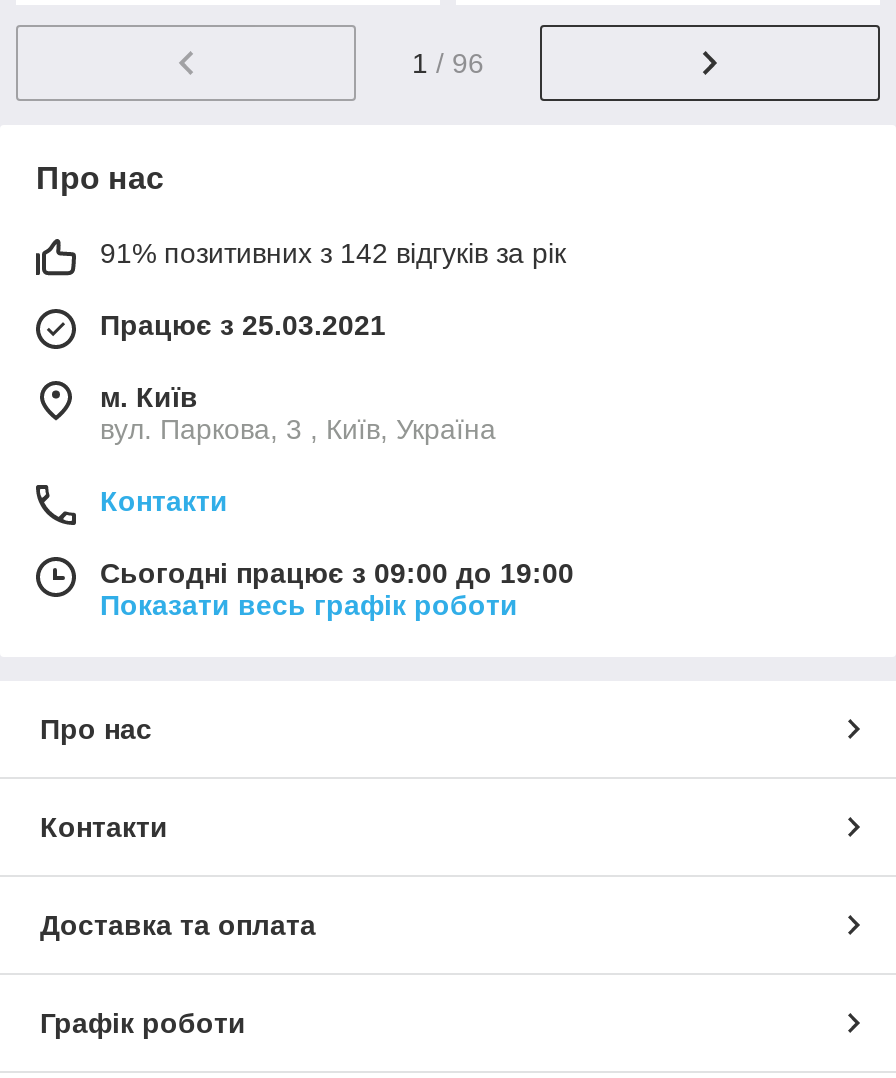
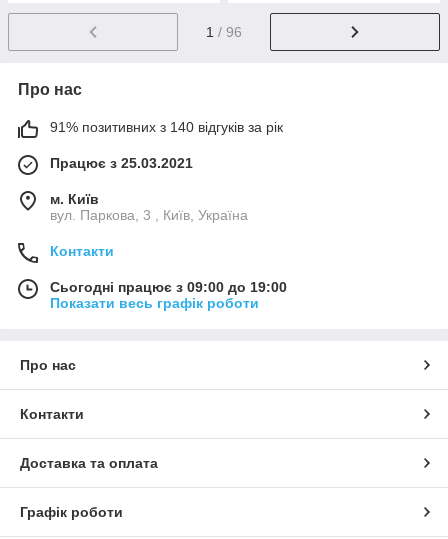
[100,237,566,269] 91% позитивних з 142 відгуків за рік -> [50,119,283,135] 91% позитивних з 140 відгуків за рік

